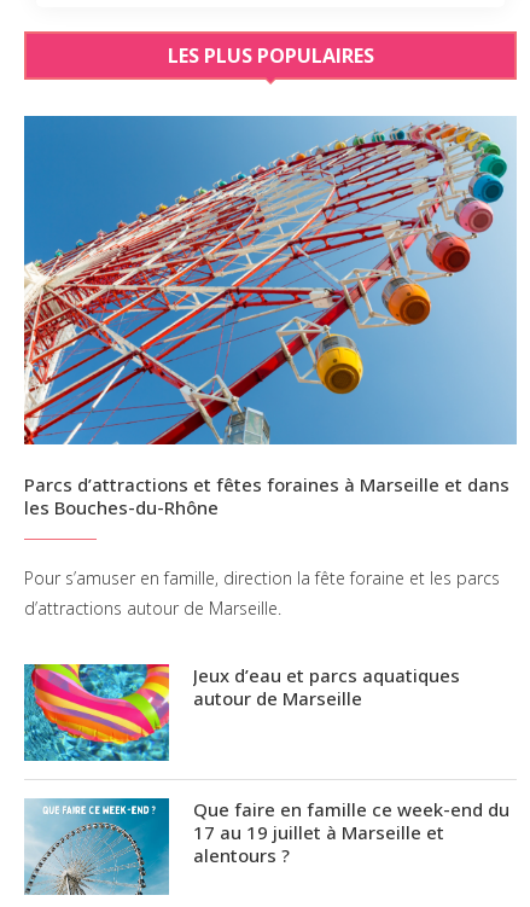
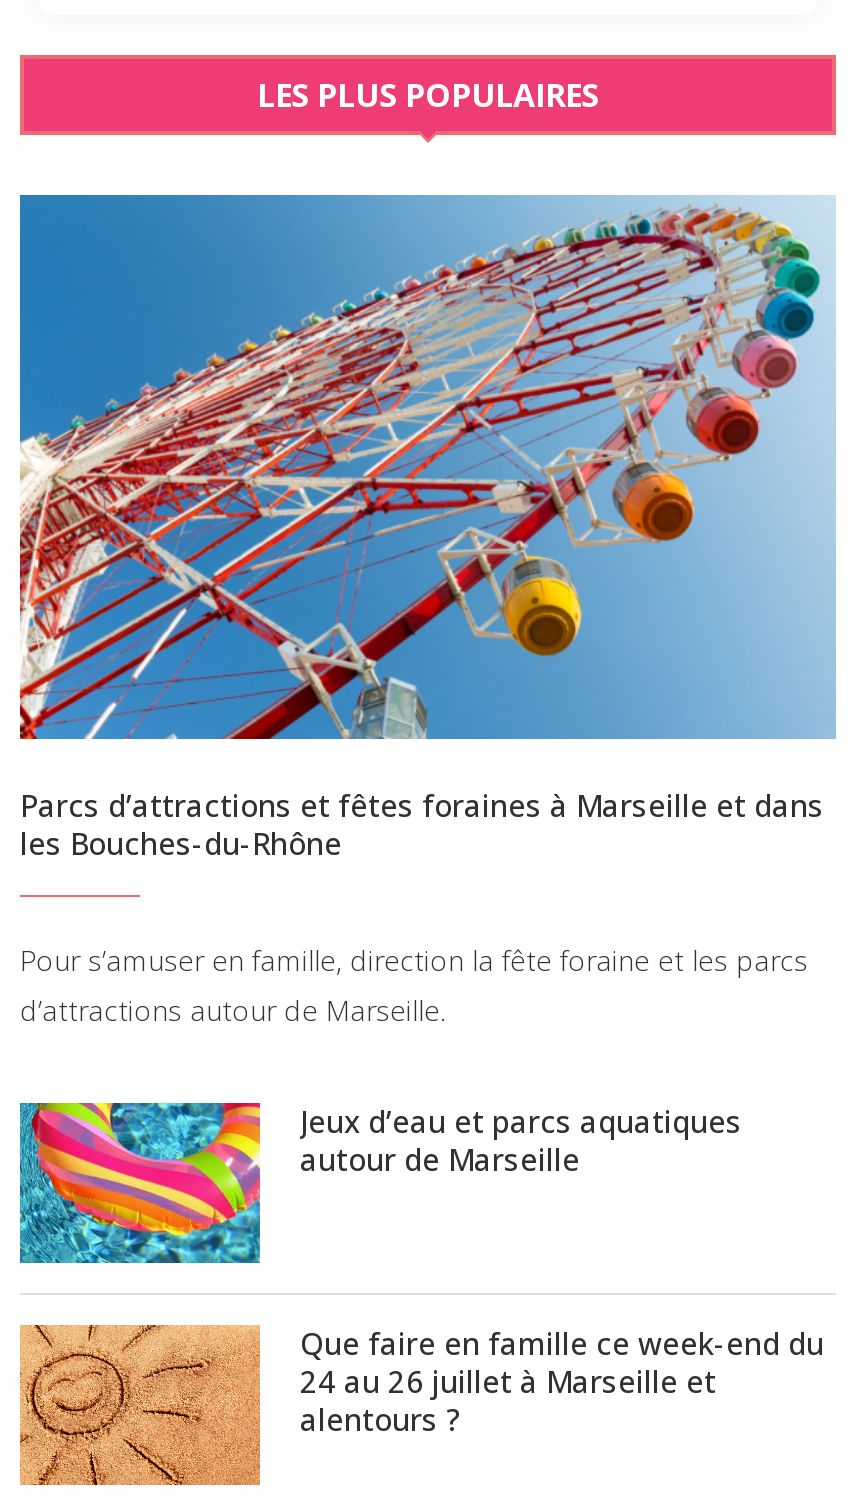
[23,797,444,896] [image] | 17 au 19 juillet à Marseille et -> [18,1323,716,1487] [image] | 24 au 26 juillet à Marseille et

